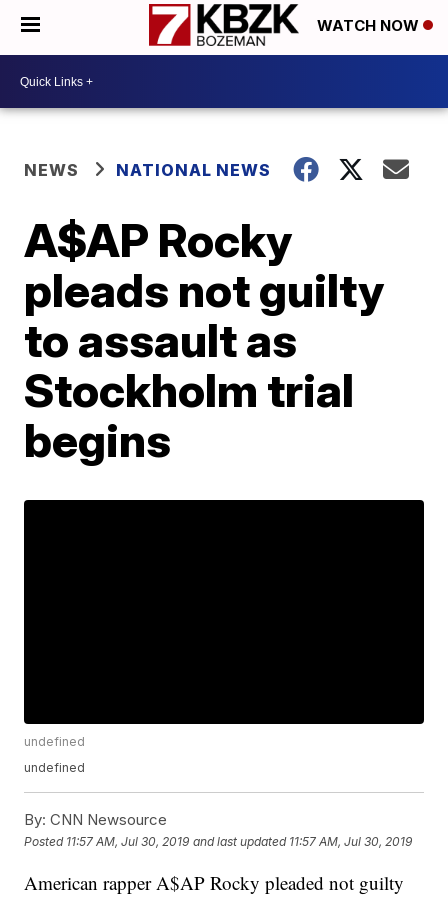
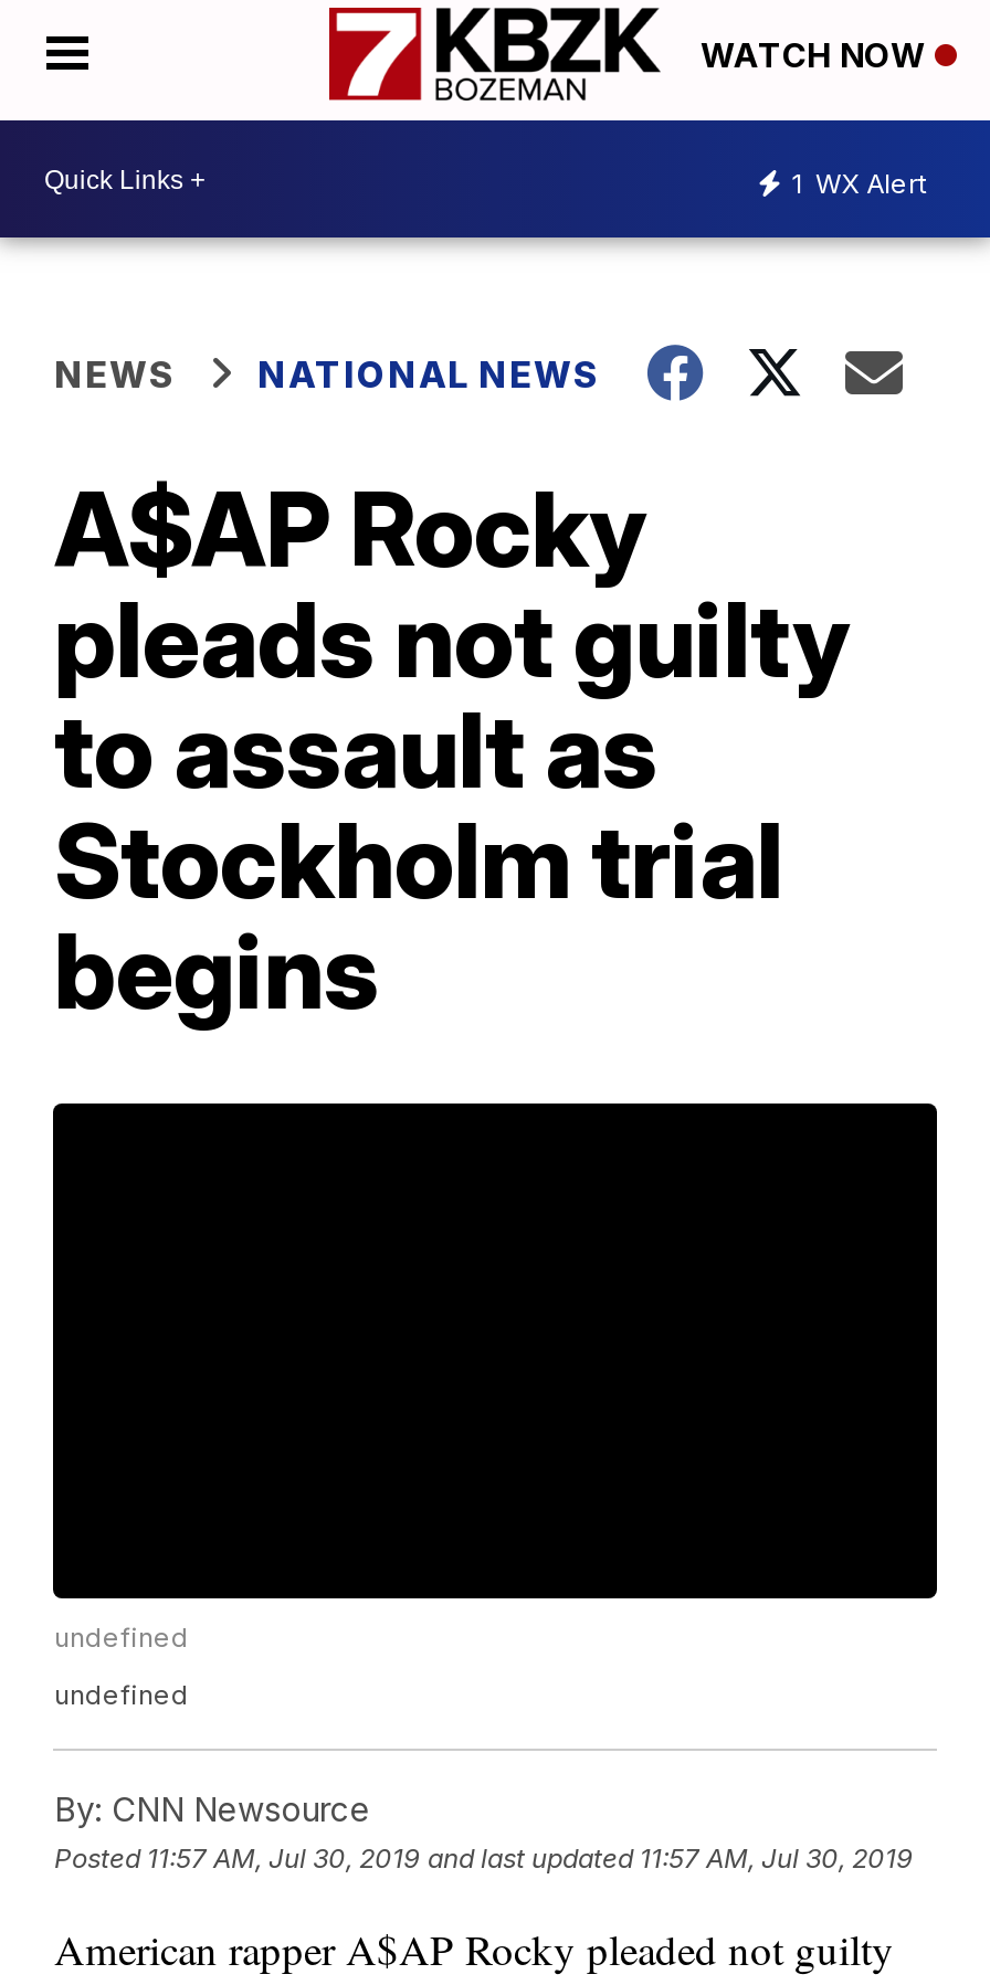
none -> [791,166,926,199] 1 WX Alert

